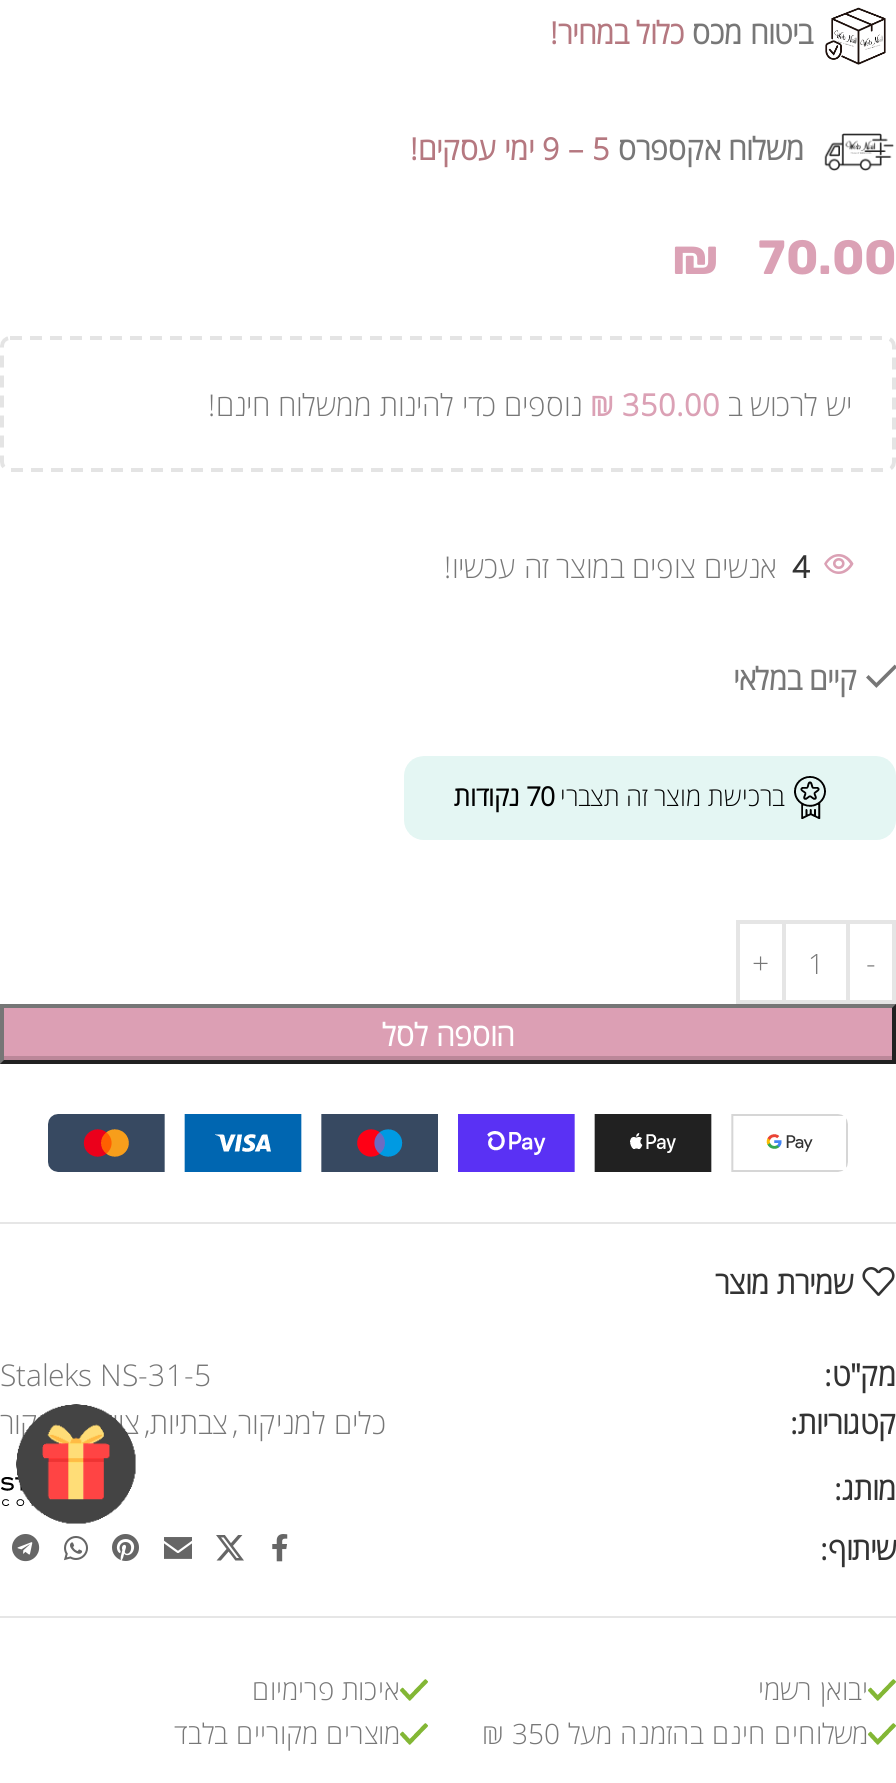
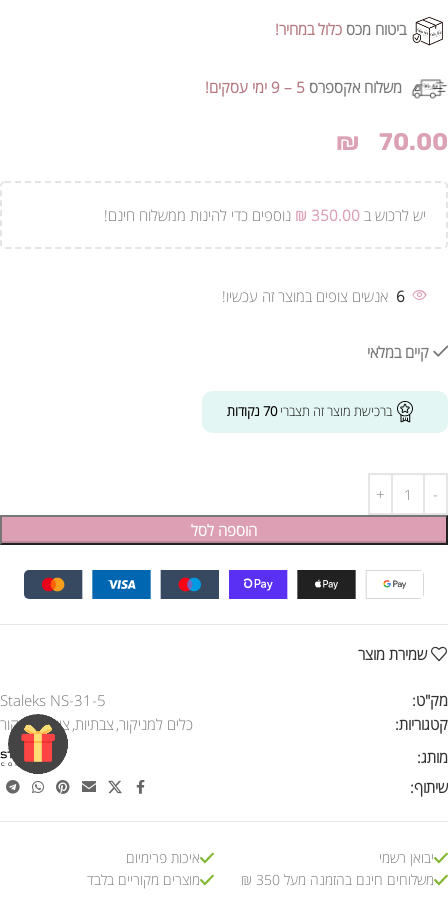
[444,546,810,586] 4 אנשים צופים במוצר זה עכשיו! -> [222,286,405,306] 6 אנשים צופים במוצר זה עכשיו!

